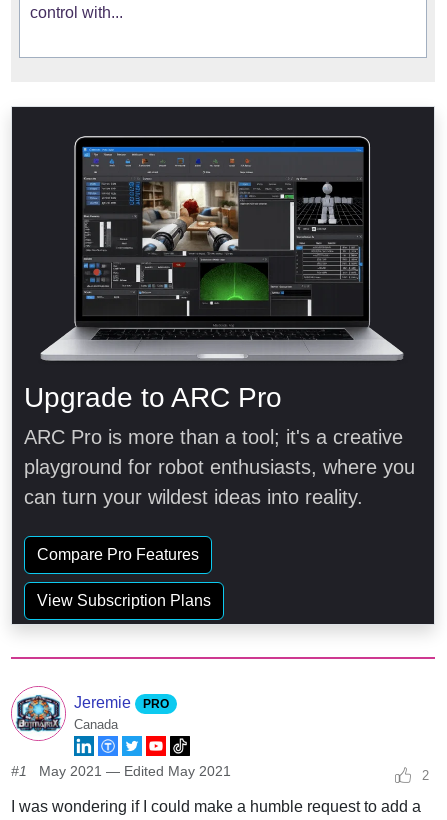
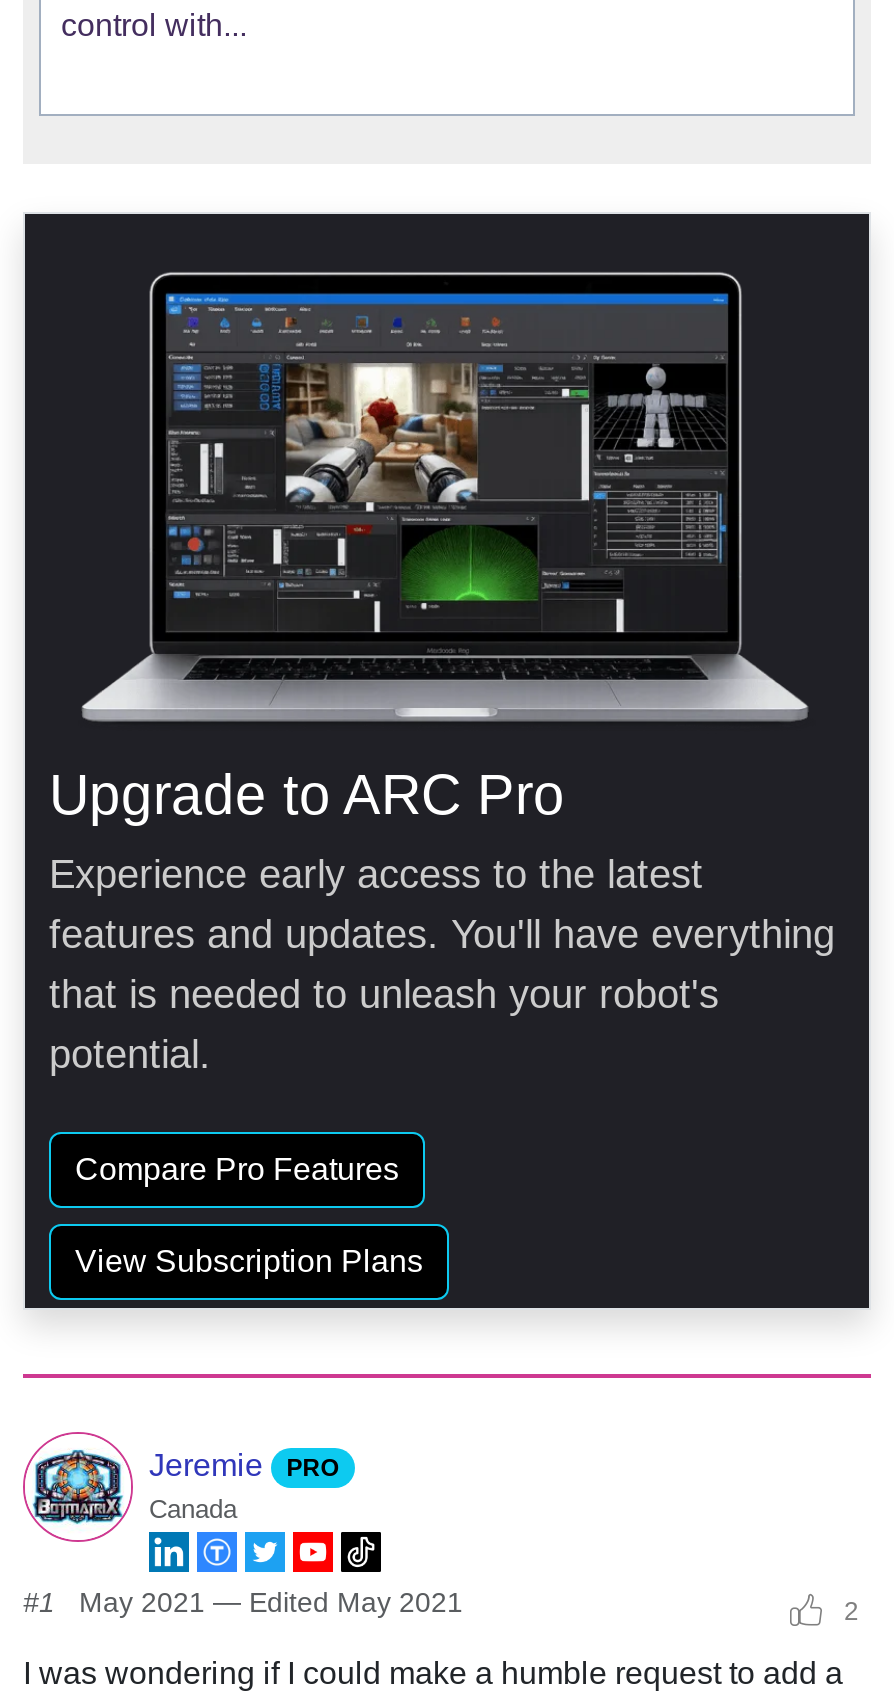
[24,426,415,508] ARC Pro is more than a tool; it's a creative | playground for robot enthusiasts, where you | can turn your wildest ideas into reality. -> [49,851,835,1075] Experience early access to the latest | features and updates. You'll have everything | that is needed to unleash your robot's | potential.

